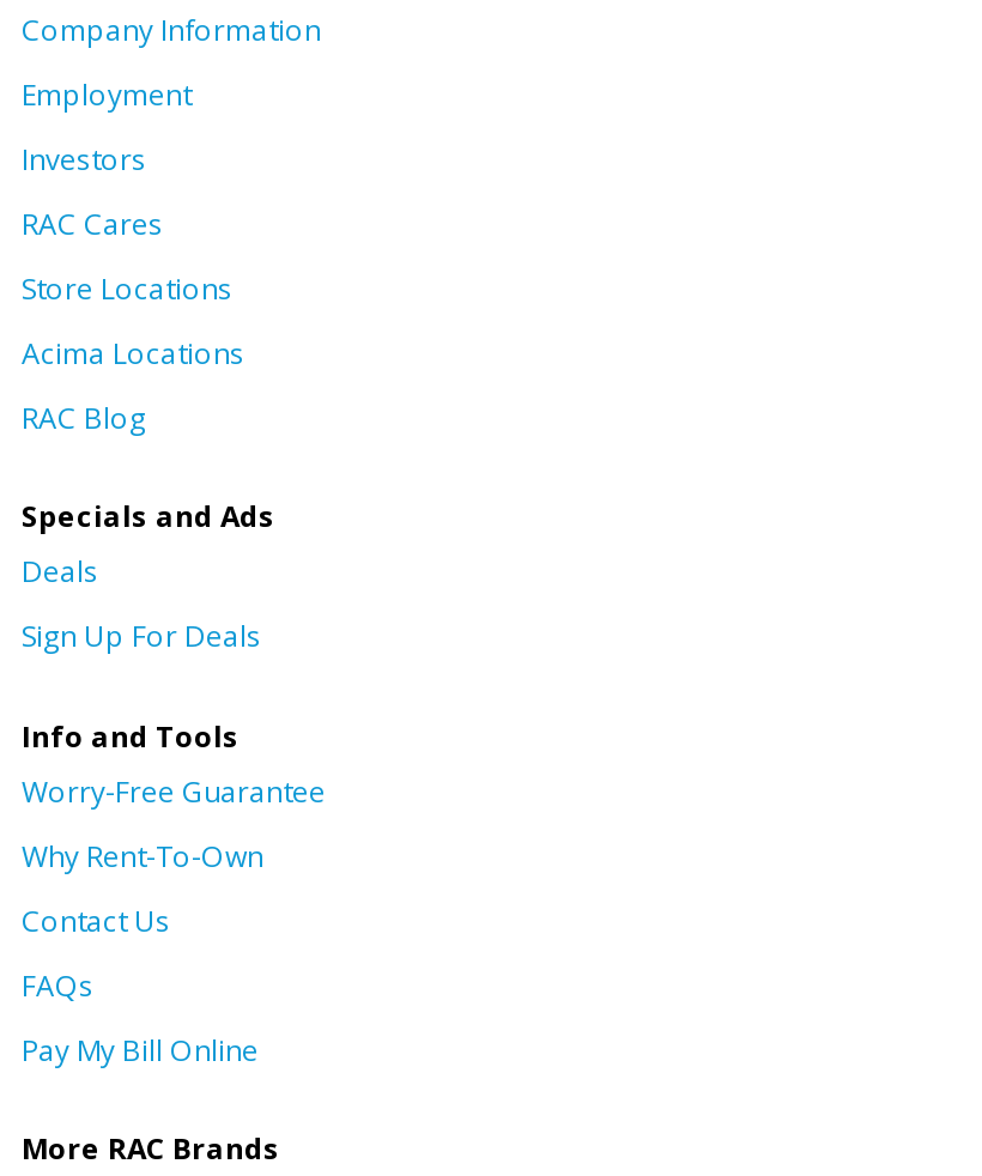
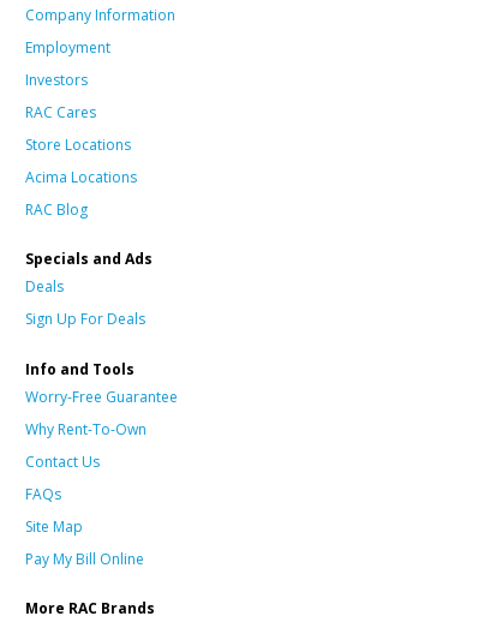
none -> [25,517,83,537] Site Map

